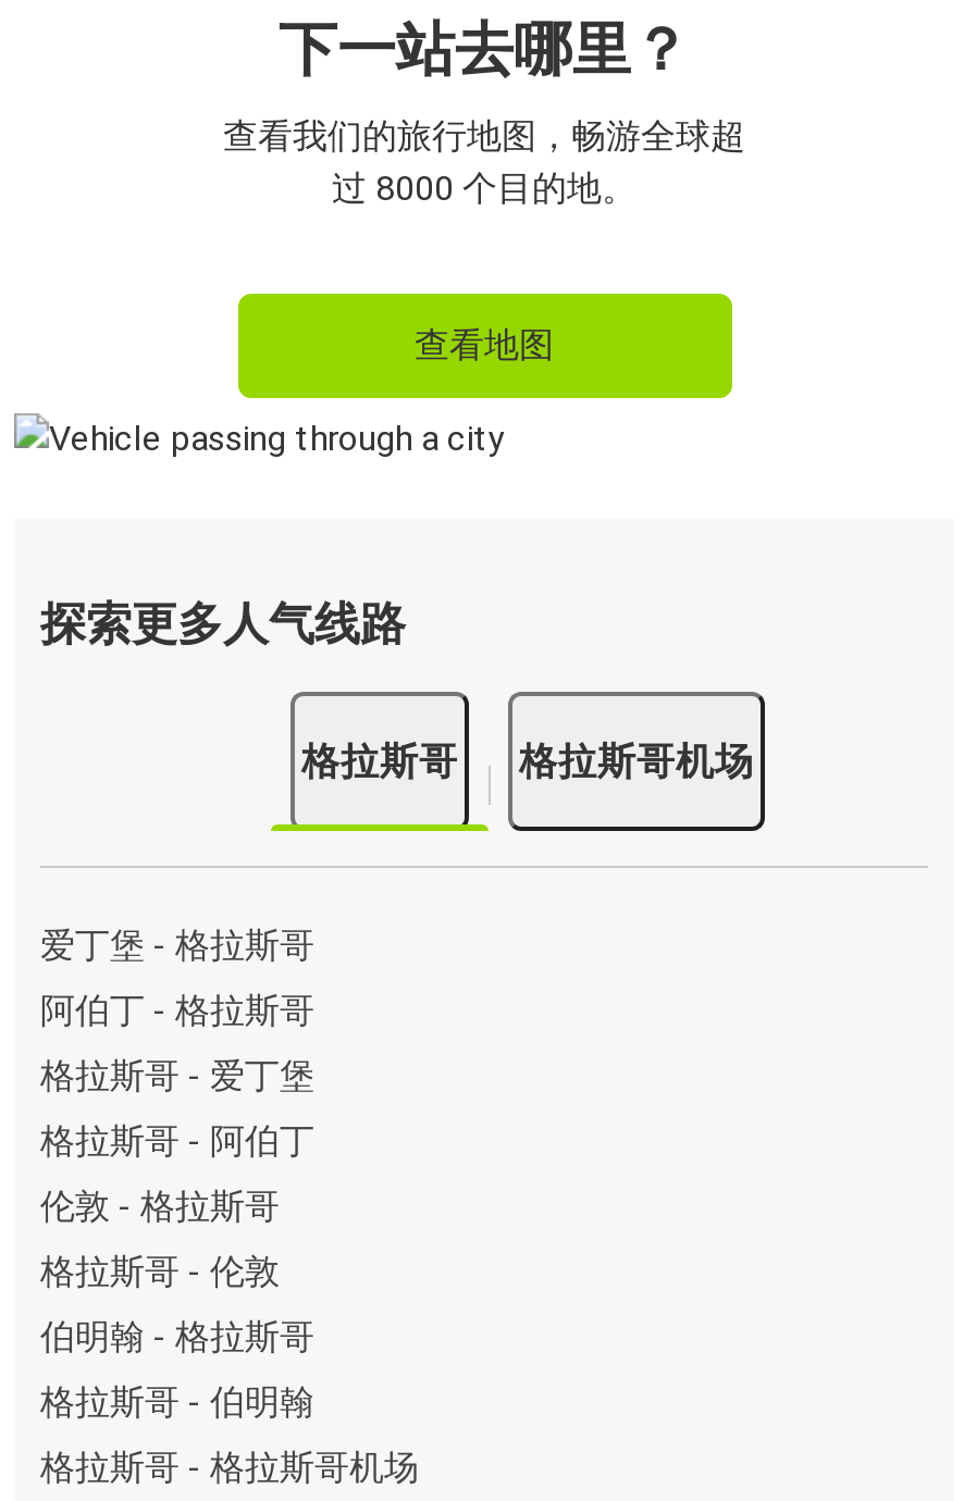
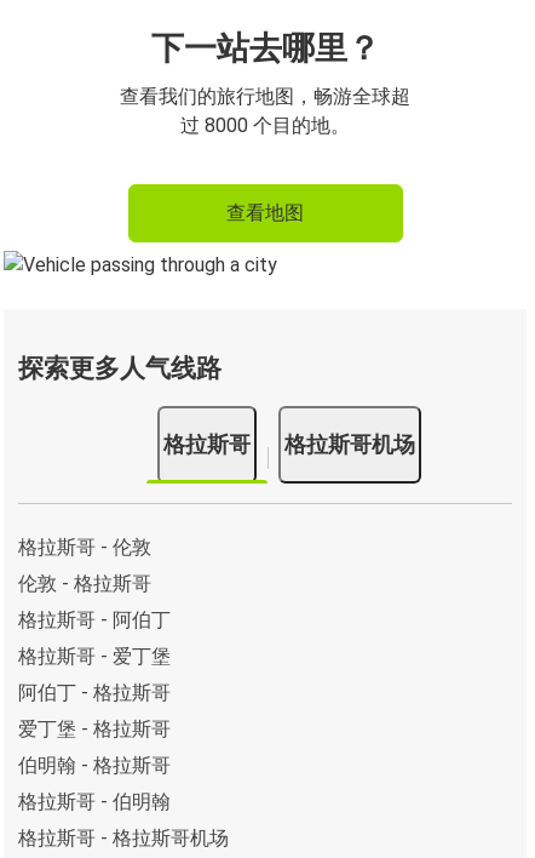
moved [40,925,314,1228] -> [18,572,171,741]: 伦敦 - 格拉斯哥 | 格拉斯哥 - 阿伯丁 | 格拉斯哥 - 爱丁堡 | 阿伯丁 - 格拉斯哥 | 爱丁堡 - 格拉斯哥
moved [40,1251,280,1293] -> [18,536,151,559]: 格拉斯哥 - 伦敦

